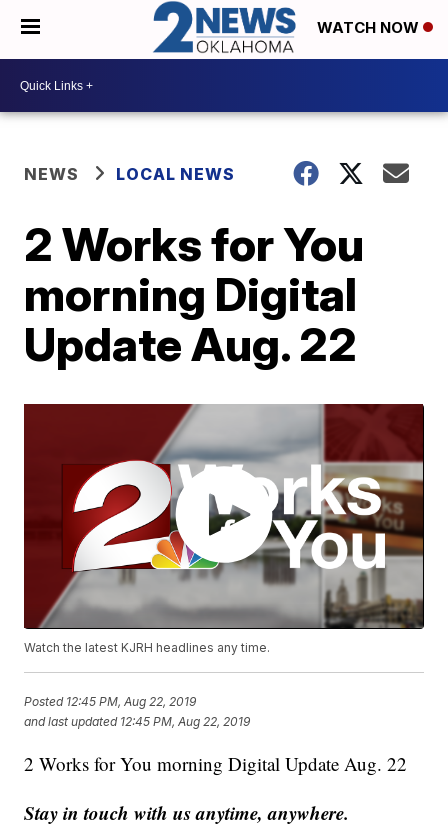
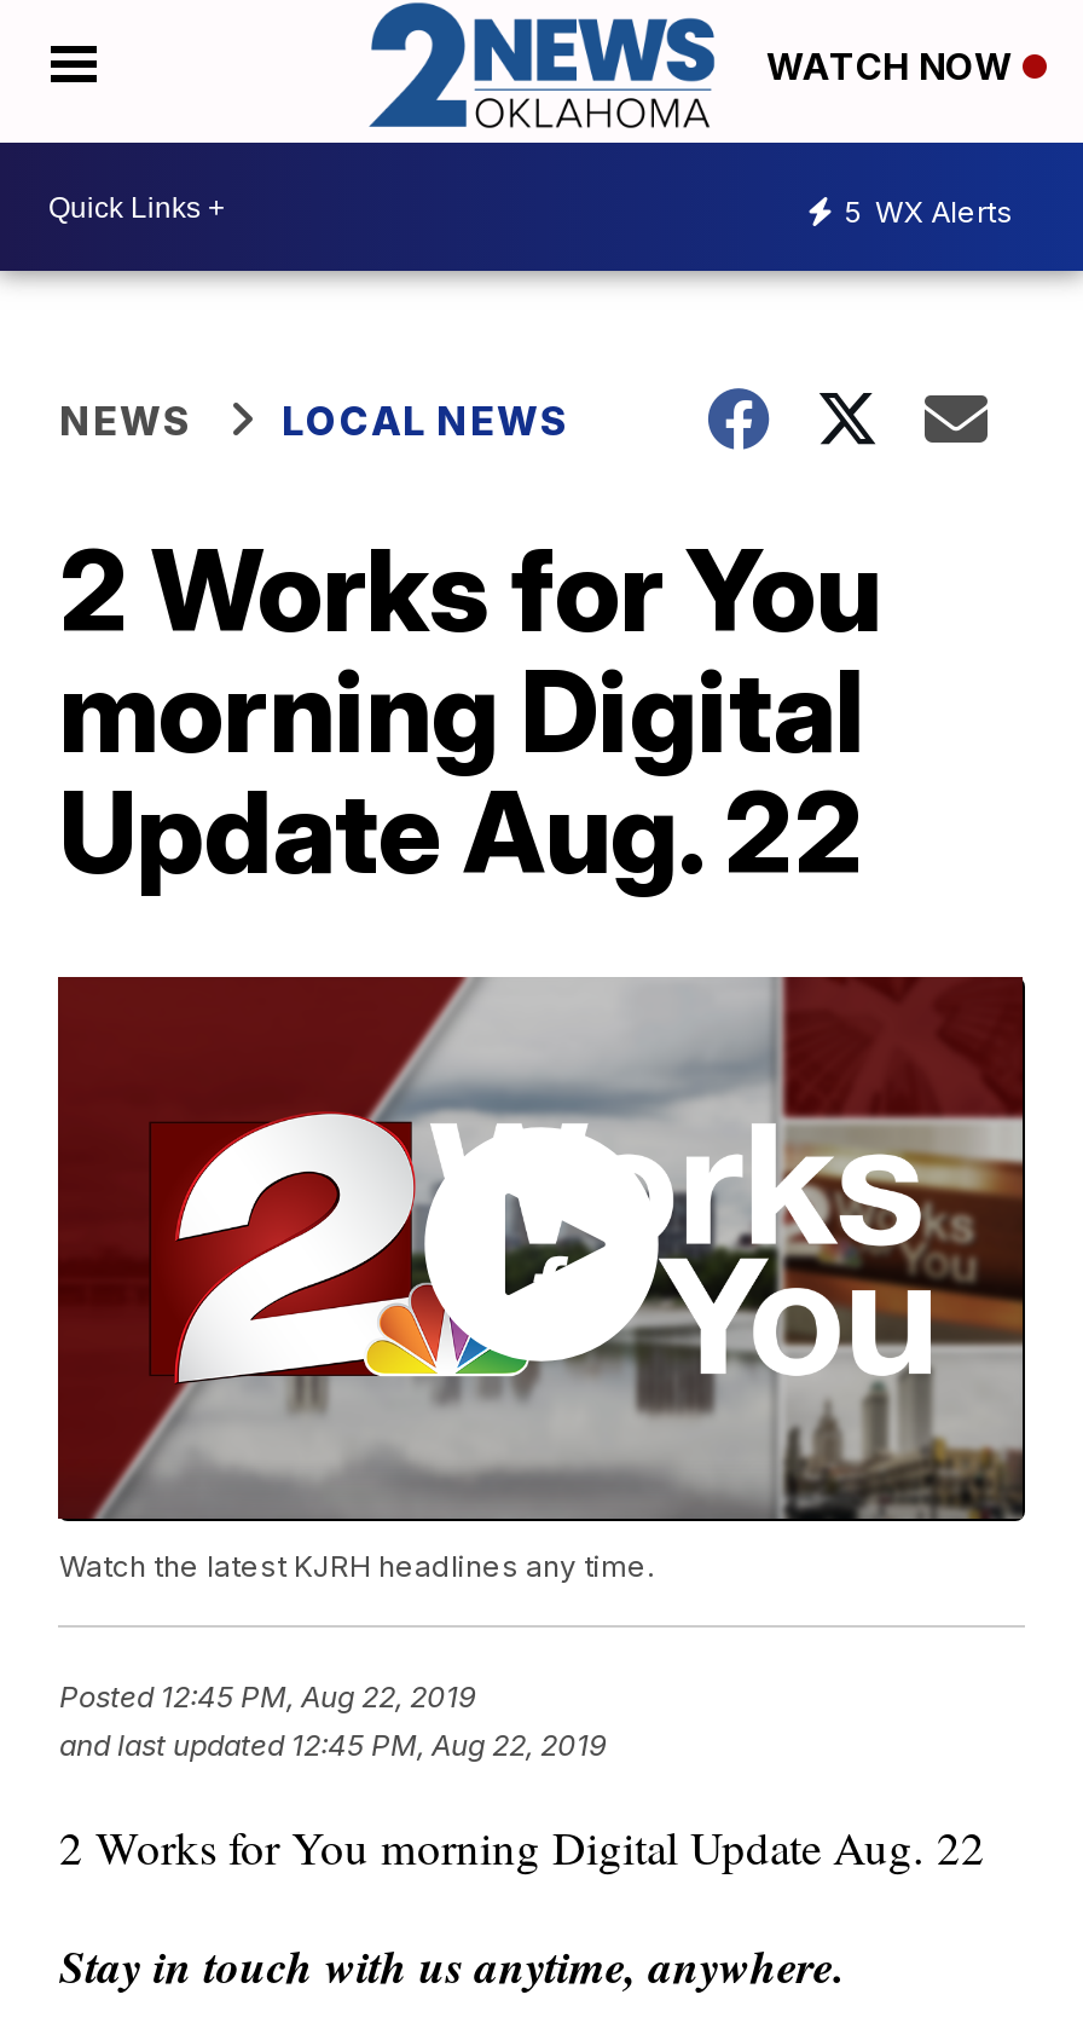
none -> [844,193,1013,229] 5 WX Alerts

